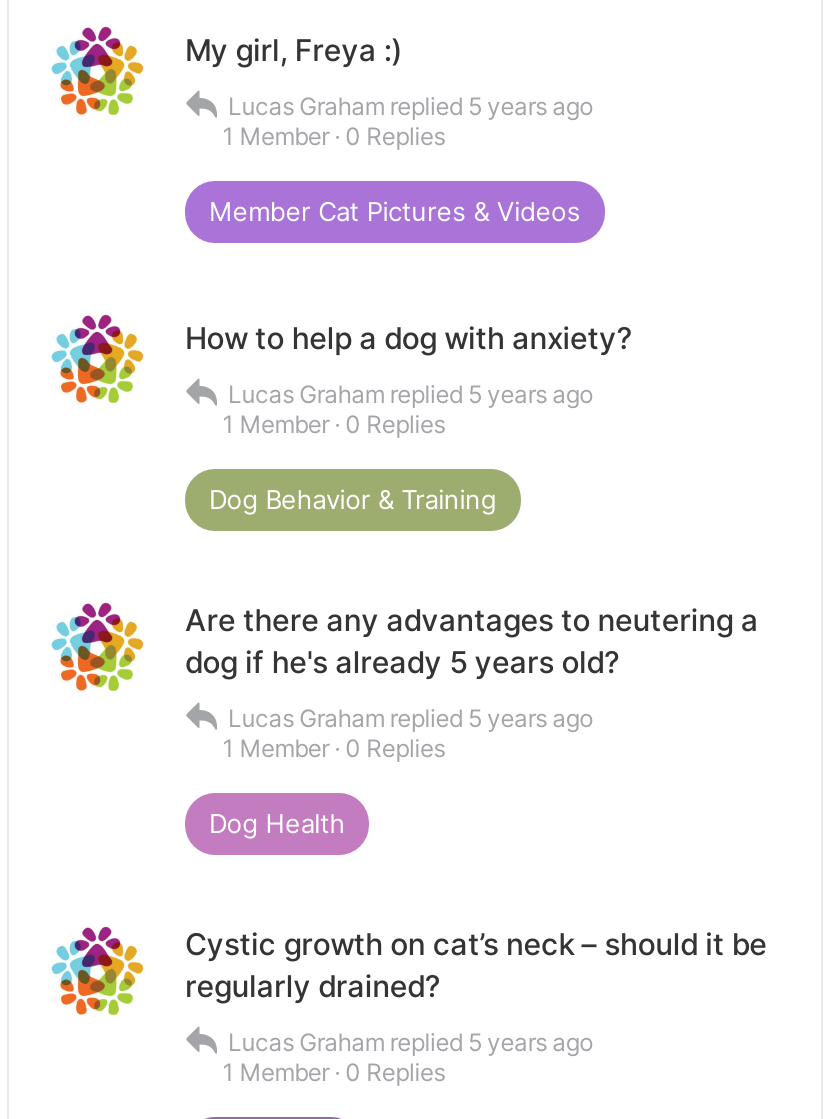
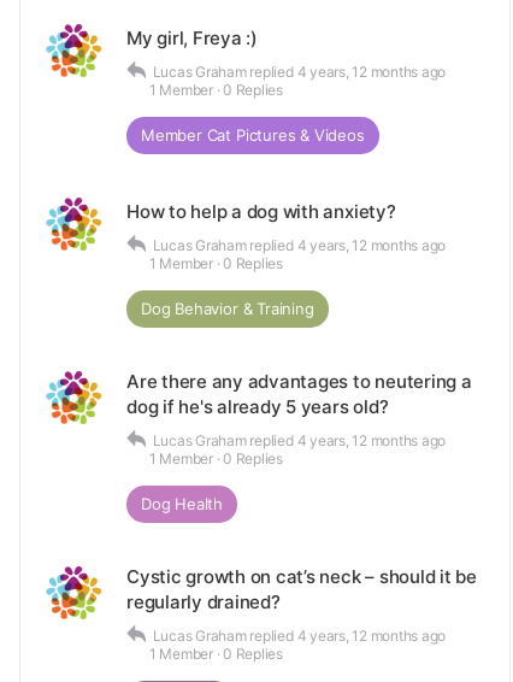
[228,92,593,122] Lucas Graham replied 5 years ago -> [152,63,446,81] Lucas Graham replied 4 years, 12 months ago
[228,380,593,410] Lucas Graham replied 5 years ago -> [152,237,446,255] Lucas Graham replied 4 years, 12 months ago
[228,704,593,734] Lucas Graham replied 5 years ago -> [152,432,446,450] Lucas Graham replied 4 years, 12 months ago
[228,1028,593,1058] Lucas Graham replied 5 years ago -> [152,627,446,645] Lucas Graham replied 4 years, 12 months ago

